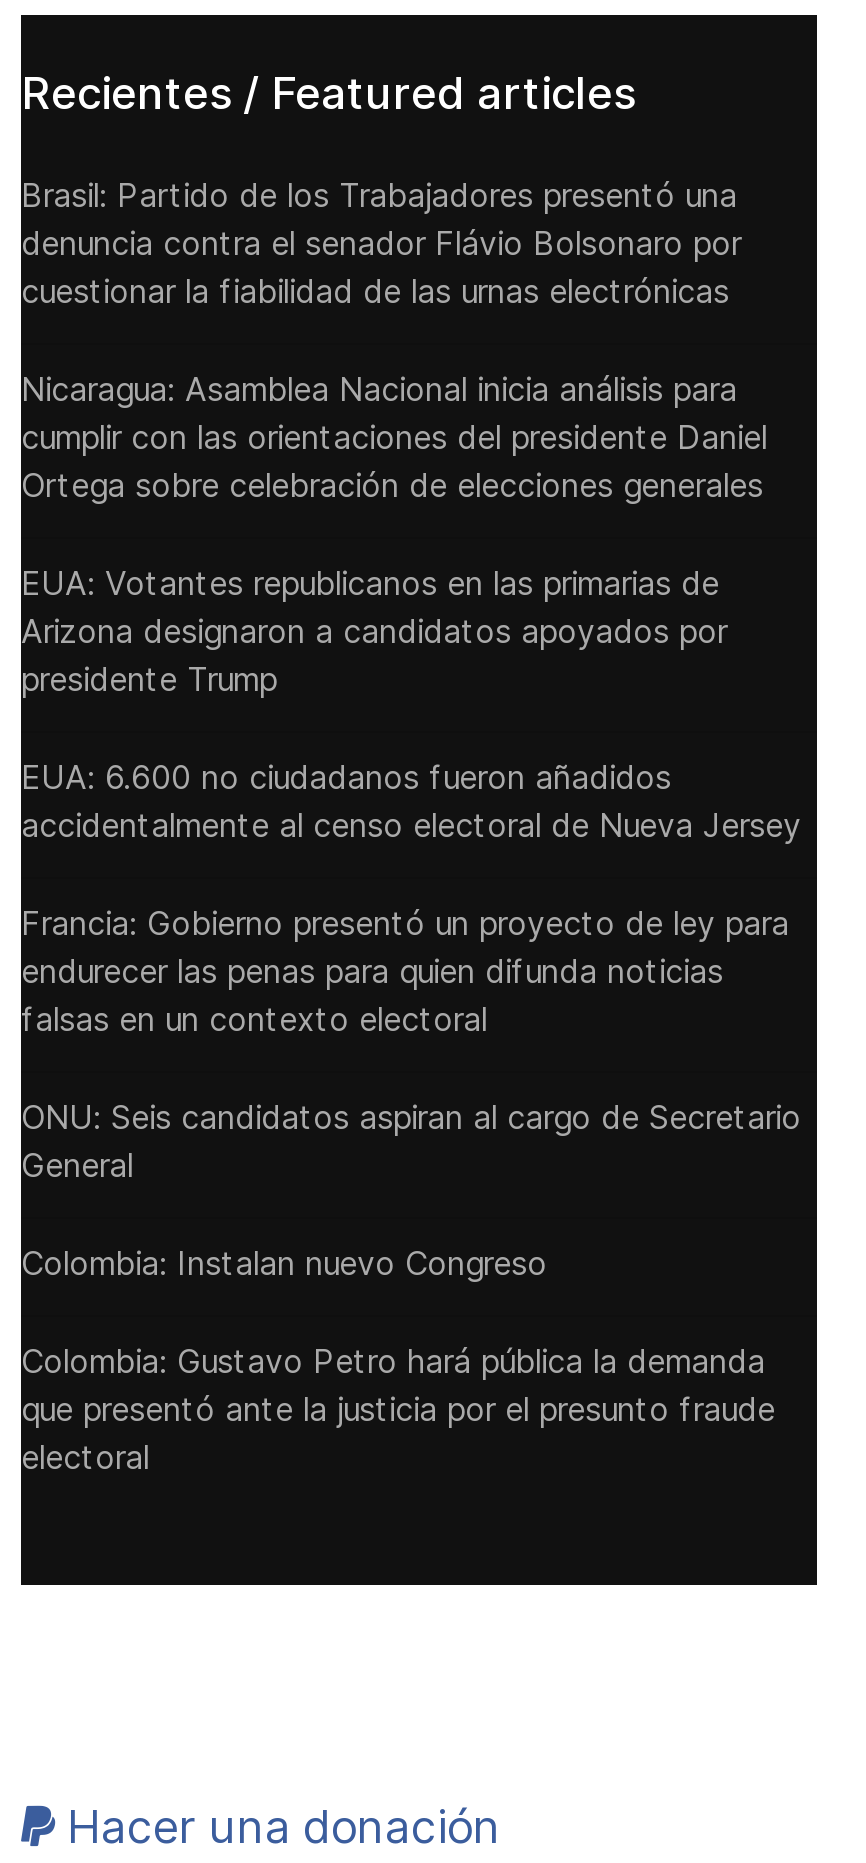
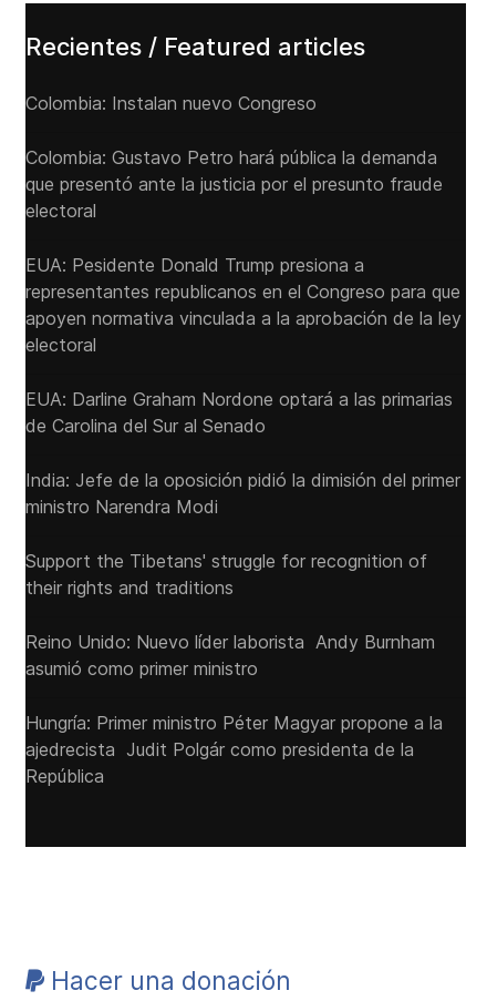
[21,175,811,1185] Brasil: Partido de los Trabajadores presentó una | denuncia contra el senador Flávio Bolsonaro por | cuestionar la fiabilidad de las urnas electrónicas | Nicaragua: Asamblea Nacional inicia análisis para | cumplir con las orientaciones del presidente Daniel | Ortega sobre celebración de elecciones generales | EUA: Votantes republicanos en las primarias de | Arizona designaron a candidatos apoyados por | presidente Trump | EUA: 6.600 no ciudadanos fueron añadidos | accidentalmente al censo electoral de Nueva Jersey | Francia: Gobierno presentó un proyecto de ley para | endurecer las penas para quien difunda noticias | falsas en un contexto electoral | ONU: Seis candidatos aspiran al cargo de Secretario | General -> none
moved [21,1243,775,1477] -> [25,92,443,222]: Colombia: Instalan nuevo Congreso | Colombia: Gustavo Petro hará pública la demanda | que presentó ante la justicia por el presunto fraude | electoral
none -> [25,254,462,787] EUA: Pesidente Donald Trump presiona a | representantes republicanos en el Congreso para que | apoyen normativa vinculada a la aprobación de la ley | electoral | EUA: Darline Graham Nordone optará a las primarias | de Carolina del Sur al Senado | India: Jefe de la oposición pidió la dimisión del primer | ministro Narendra Modi | Support the Tibetans' struggle for recognition of | their rights and traditions | Reino Unido: Nuevo líder laborista Andy Burnham | asumió como primer ministro | Hungría: Primer ministro Péter Magyar propone a la | ajedrecista Judit Polgár como presidenta de la | República

